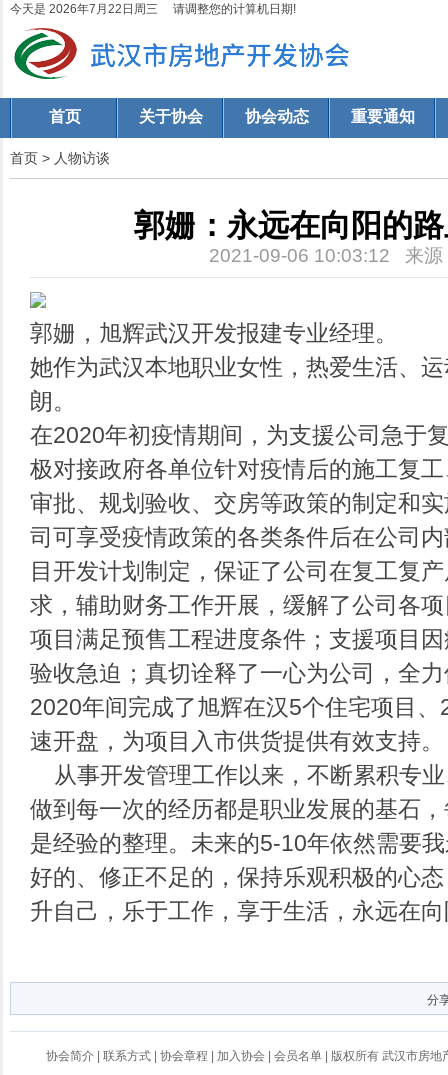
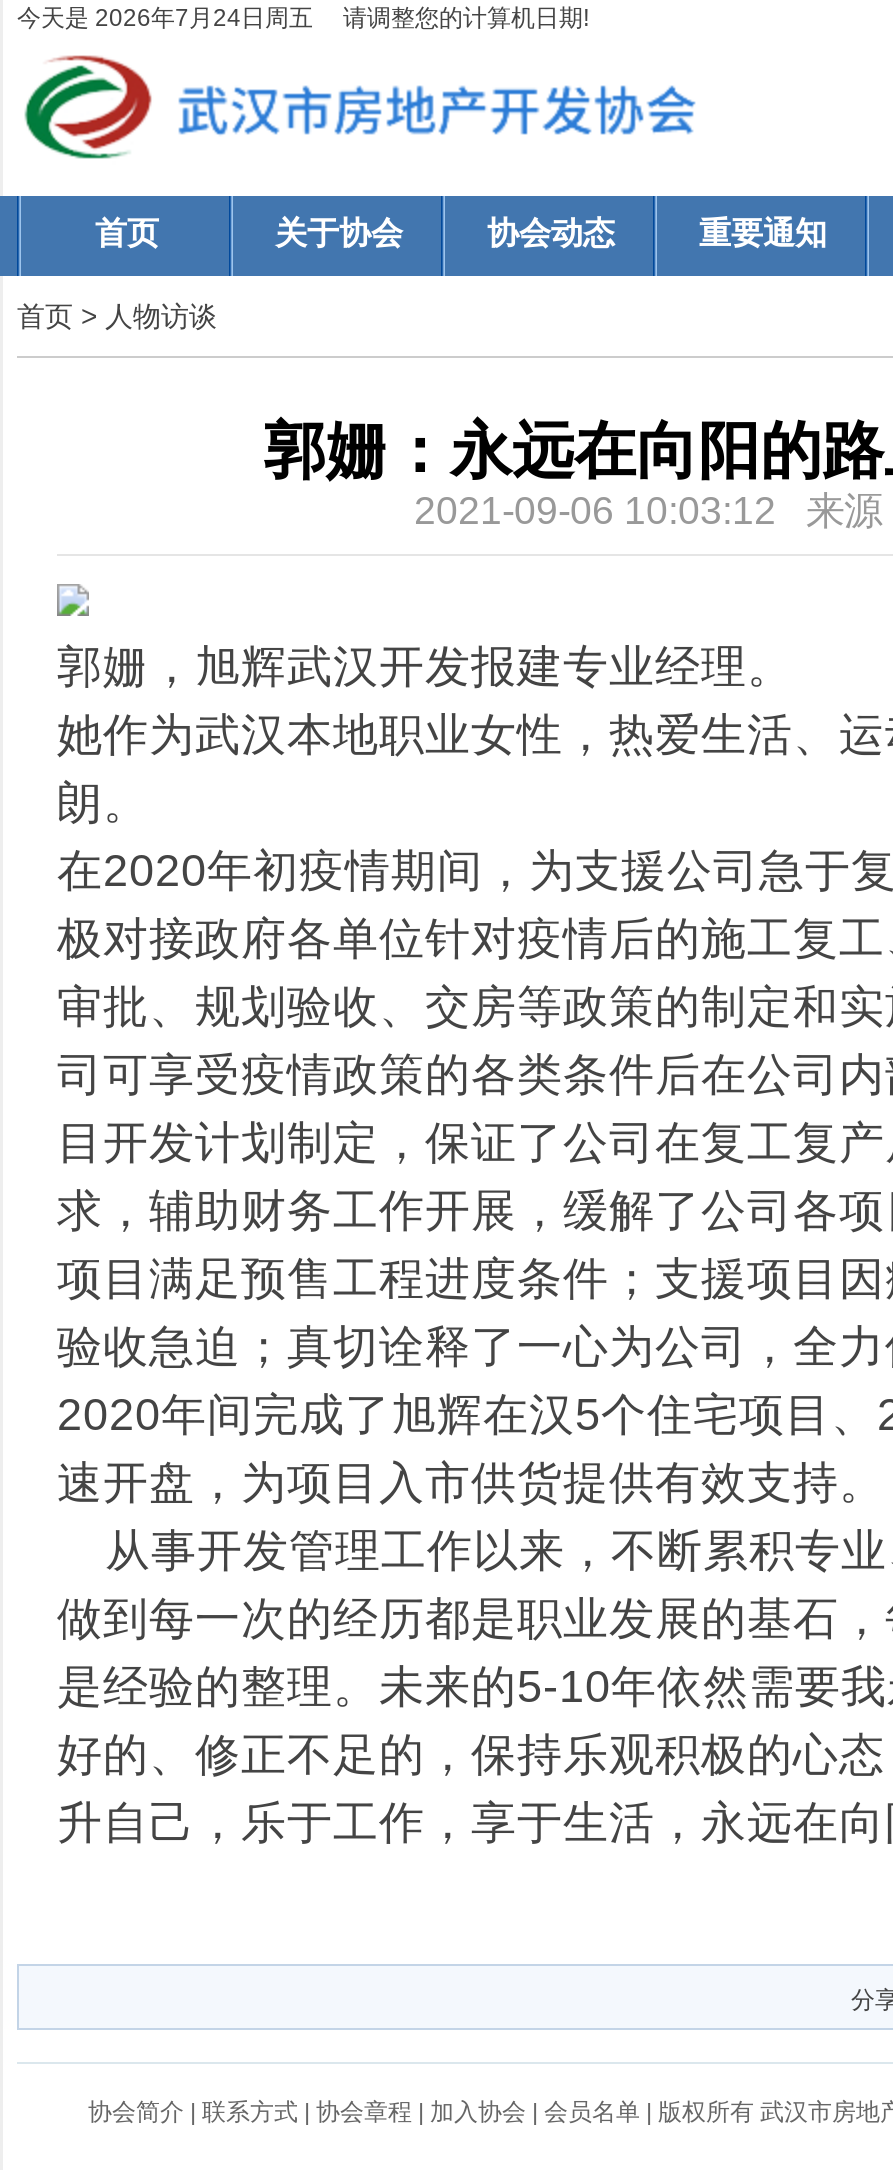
[10,2,296,16] 今天是 2026年7月22日周三 请调整您的计算机日期! -> [17,4,589,32] 今天是 2026年7月24日周五 请调整您的计算机日期!

